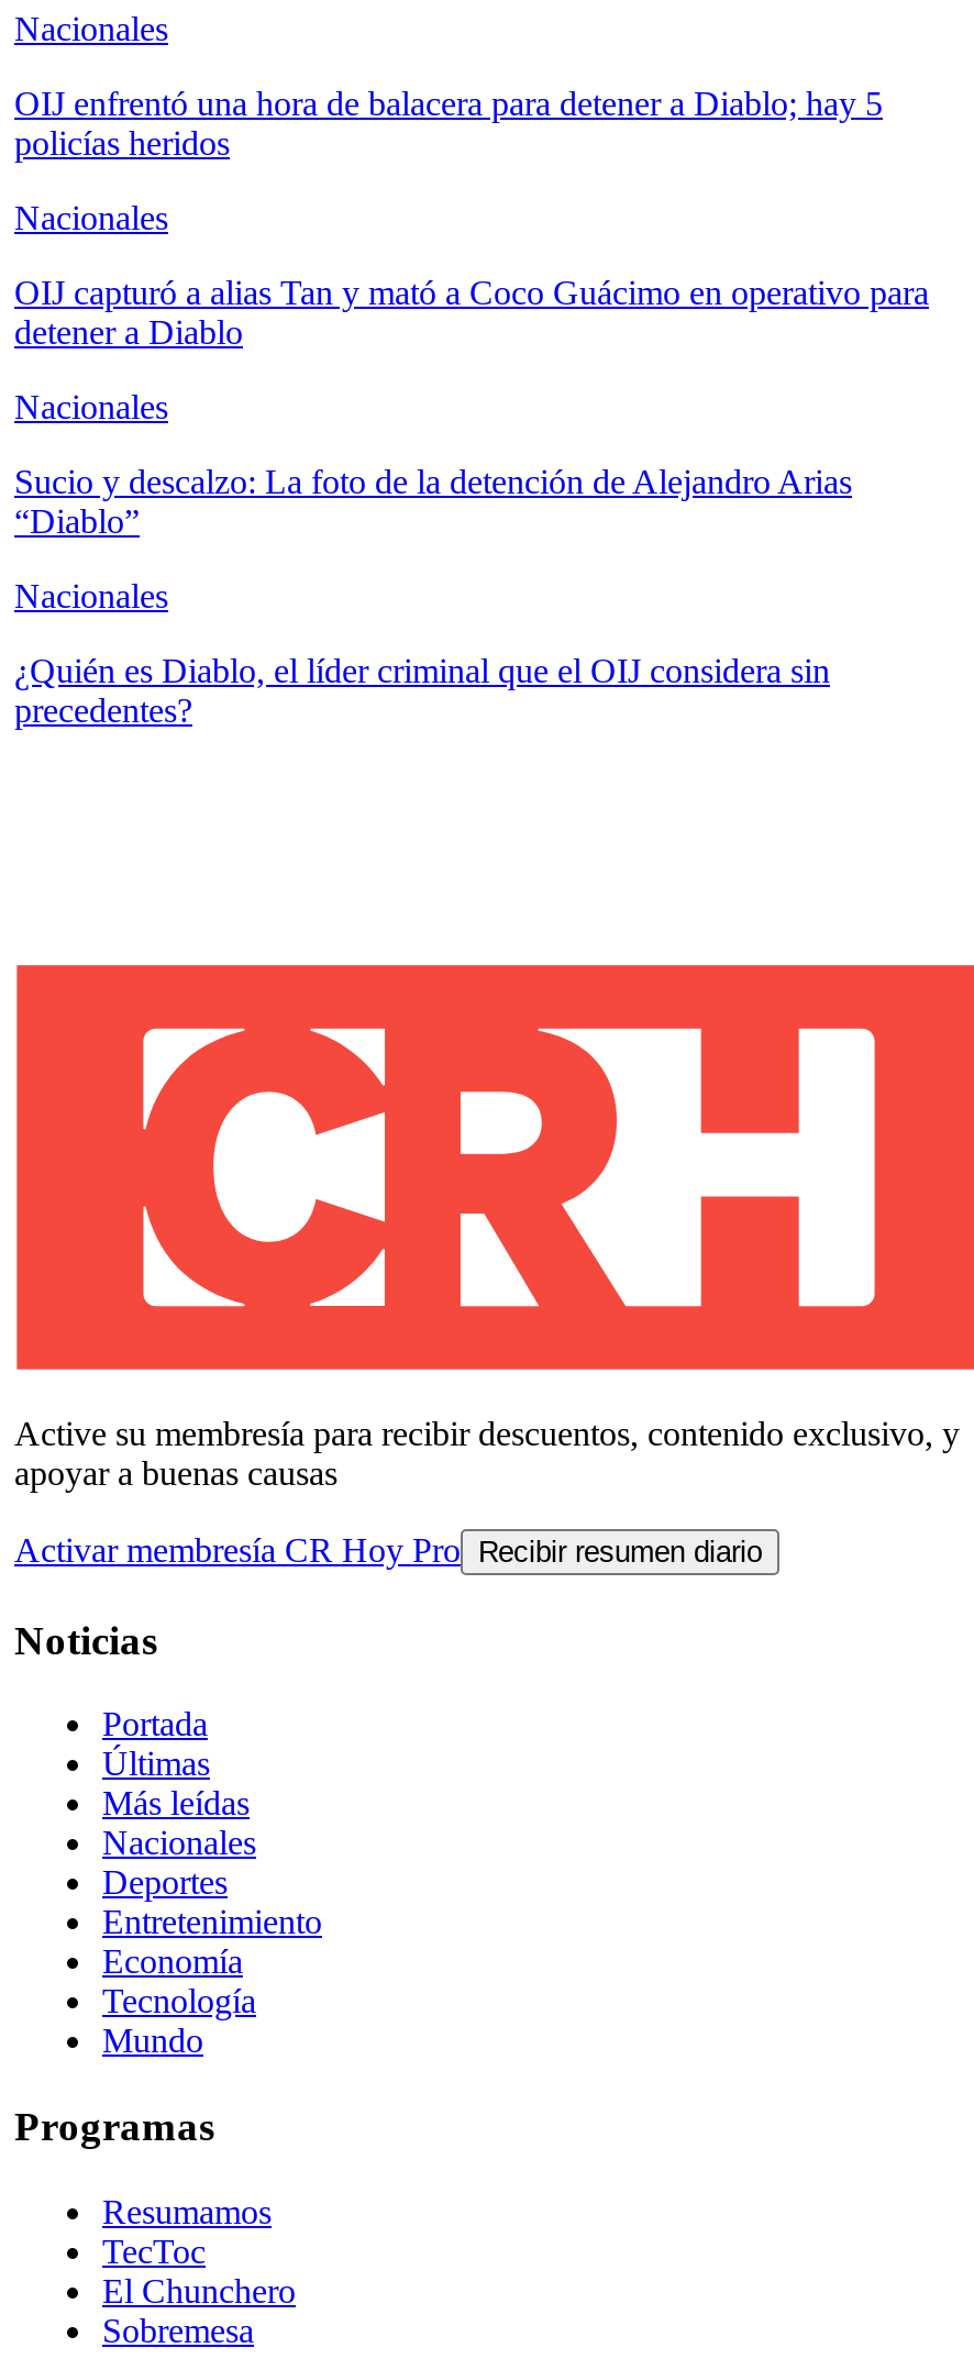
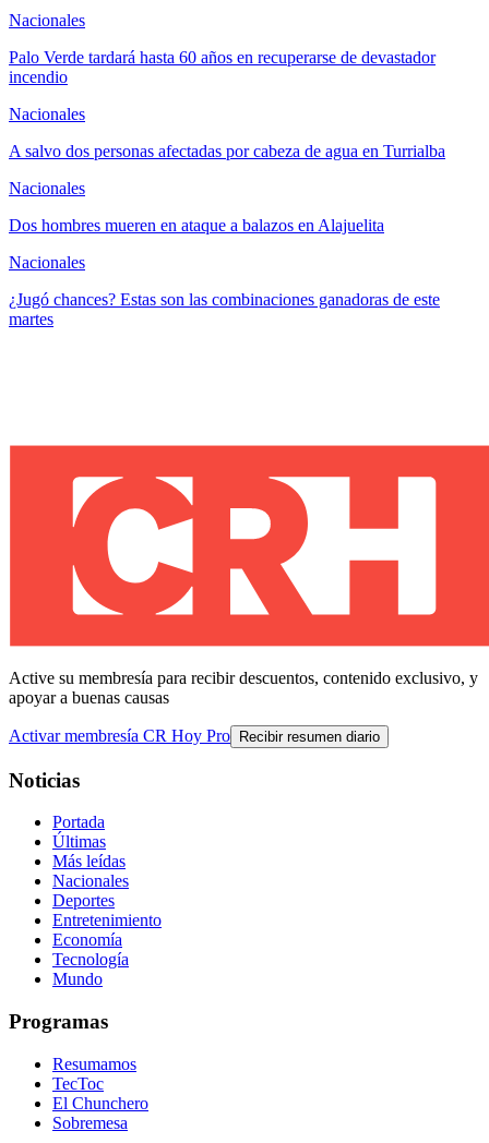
[14,84,883,161] OIJ enfrentó una hora de balacera para detener a Diablo; hay 5 | policías heridos -> [9,48,436,86] Palo Verde tardará hasta 60 años en recuperarse de devastador | incendio
[14,273,929,350] OIJ capturó a alias Tan y mató a Coco Guácimo en operativo para | detener a Diablo -> [9,142,445,160] A salvo dos personas afectadas por cabeza de agua en Turrialba
[14,463,852,540] Sucio y descalzo: La foto de la detención de Alejandro Arias | “Diablo” -> [9,216,384,234] Dos hombres mueren en ataque a balazos en Alajuelita
[14,652,830,729] ¿Quién es Diablo, el líder criminal que el OIJ considera sin | precedentes? -> [9,290,440,328] ¿Jugó chances? Estas son las combinaciones ganadoras de este | martes

